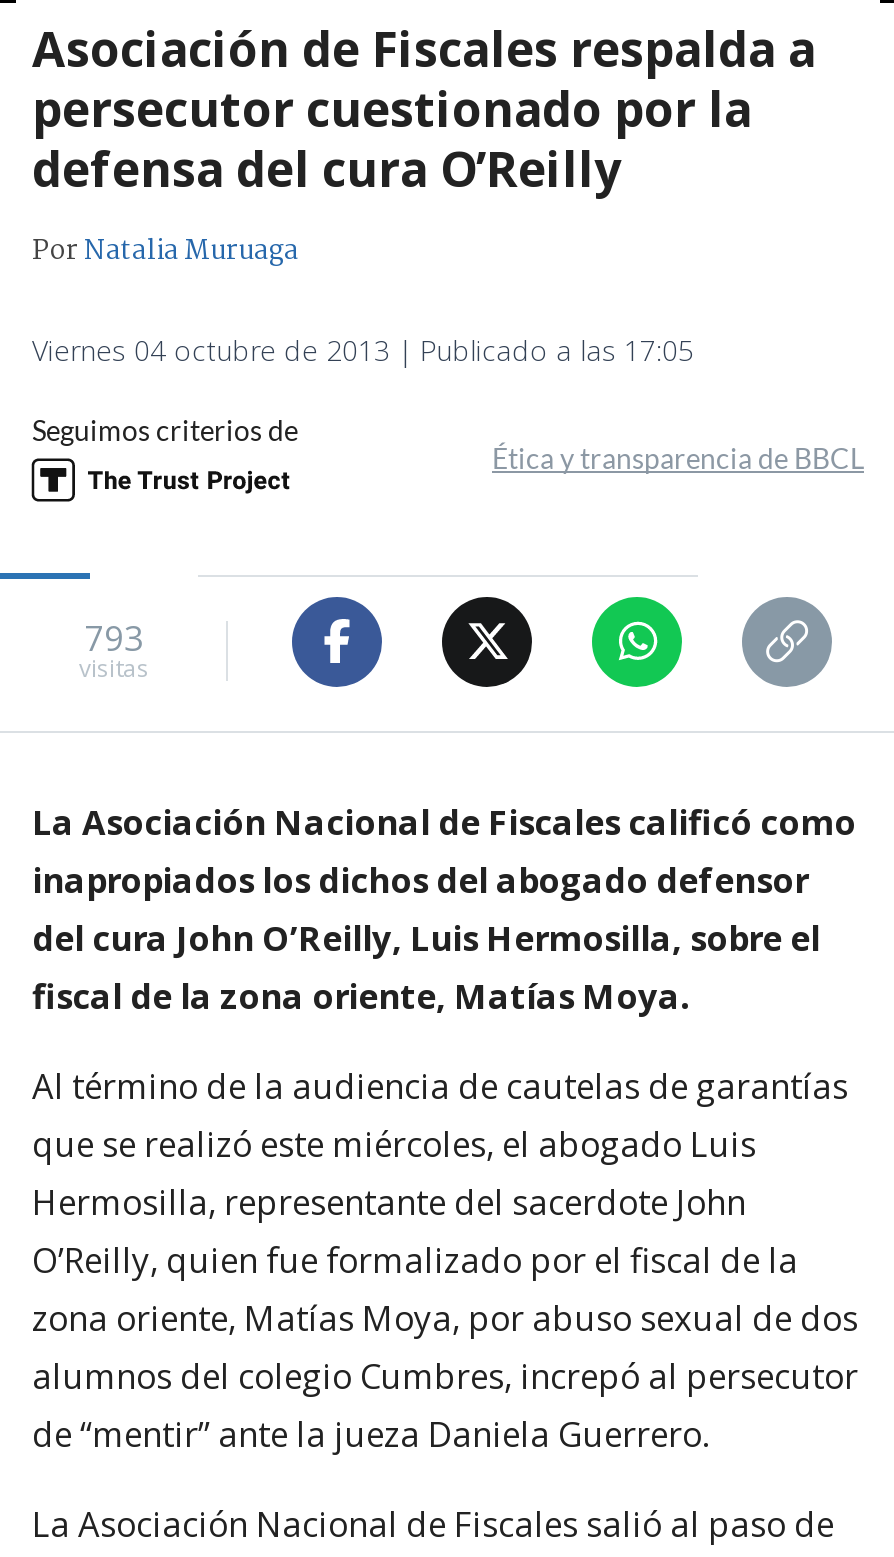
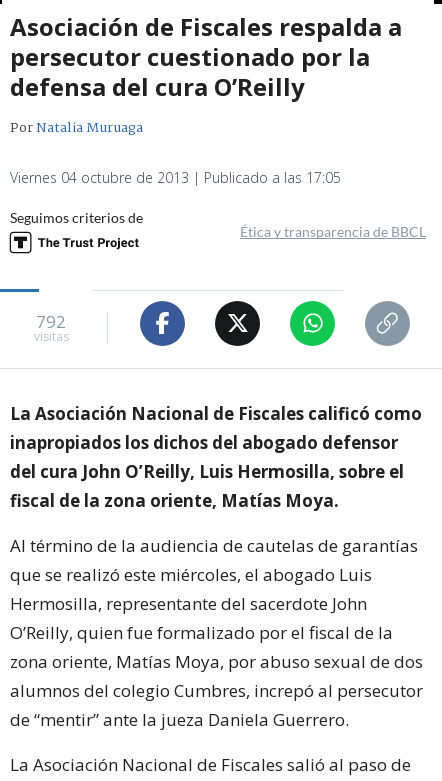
[84,616,144,662] 793 -> [36,310,66,333] 792

